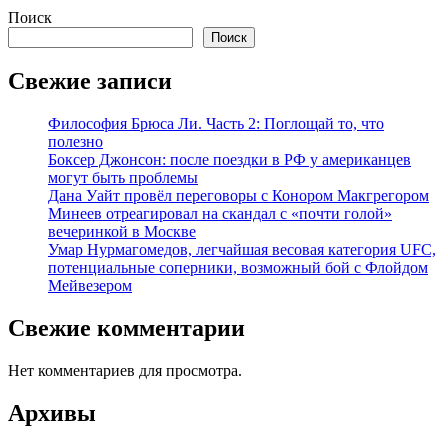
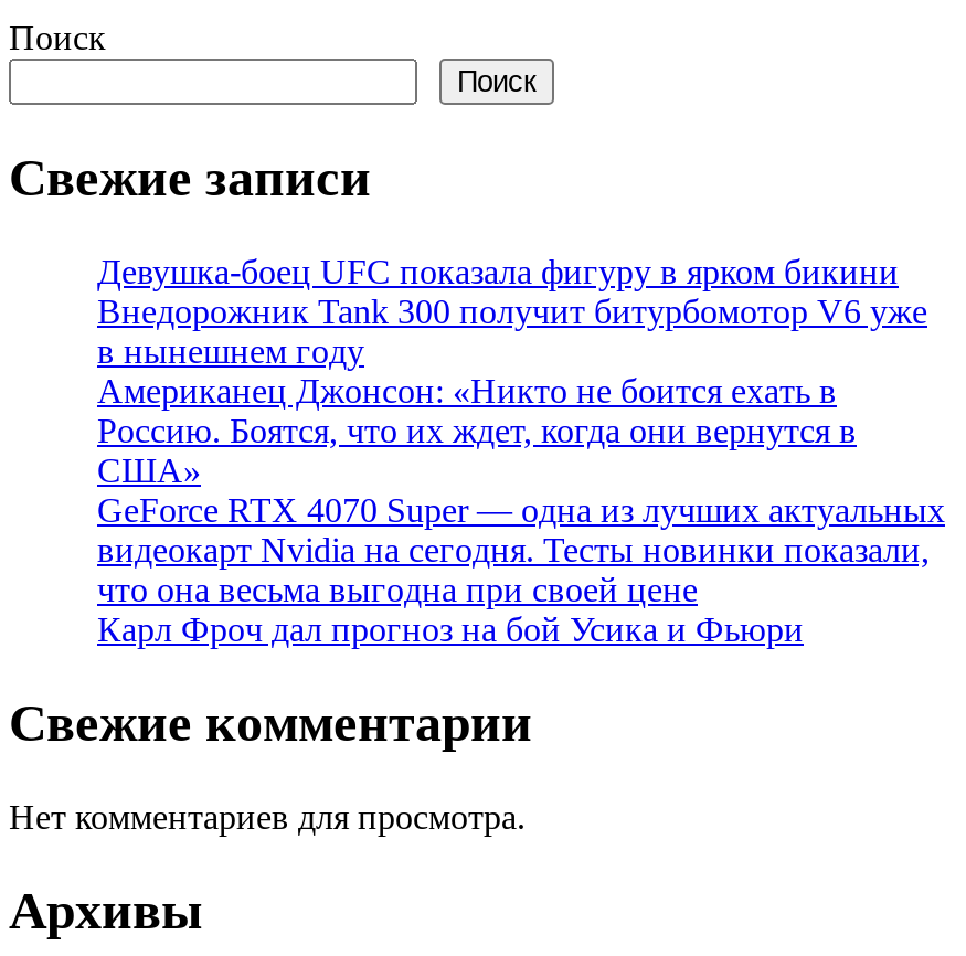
[48,115,436,294] Философия Брюса Ли. Часть 2: Поглощай то, что | полезно | Боксер Джонсон: после поездки в РФ у американцев | могут быть проблемы | Дана Уайт провёл переговоры с Конором Макгрегором | Минеев отреагировал на скандал с «почти голой» | вечеринкой в Москве | Умар Нурмагомедов, легчайшая весовая категория UFC, | потенциальные соперники, возможный бой с Флойдом | Мейвезером -> [97,253,945,648] Девушка-боец UFC показала фигуру в ярком бикини | Внедорожник Tank 300 получит битурбомотор V6 уже | в нынешнем году | Американец Джонсон: «Никто не боится ехать в | Россию. Боятся, что их ждет, когда они вернутся в | США» | GeForce RTX 4070 Super — одна из лучших актуальных | видеокарт Nvidia на сегодня. Тесты новинки показали, | что она весьма выгодна при своей цене | Карл Фроч дал прогноз на бой Усика и Фьюри

